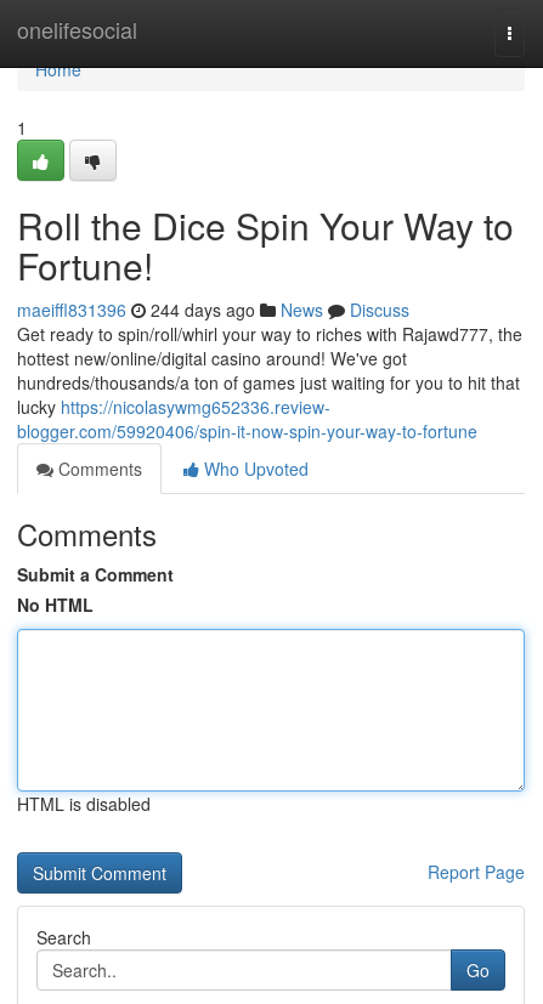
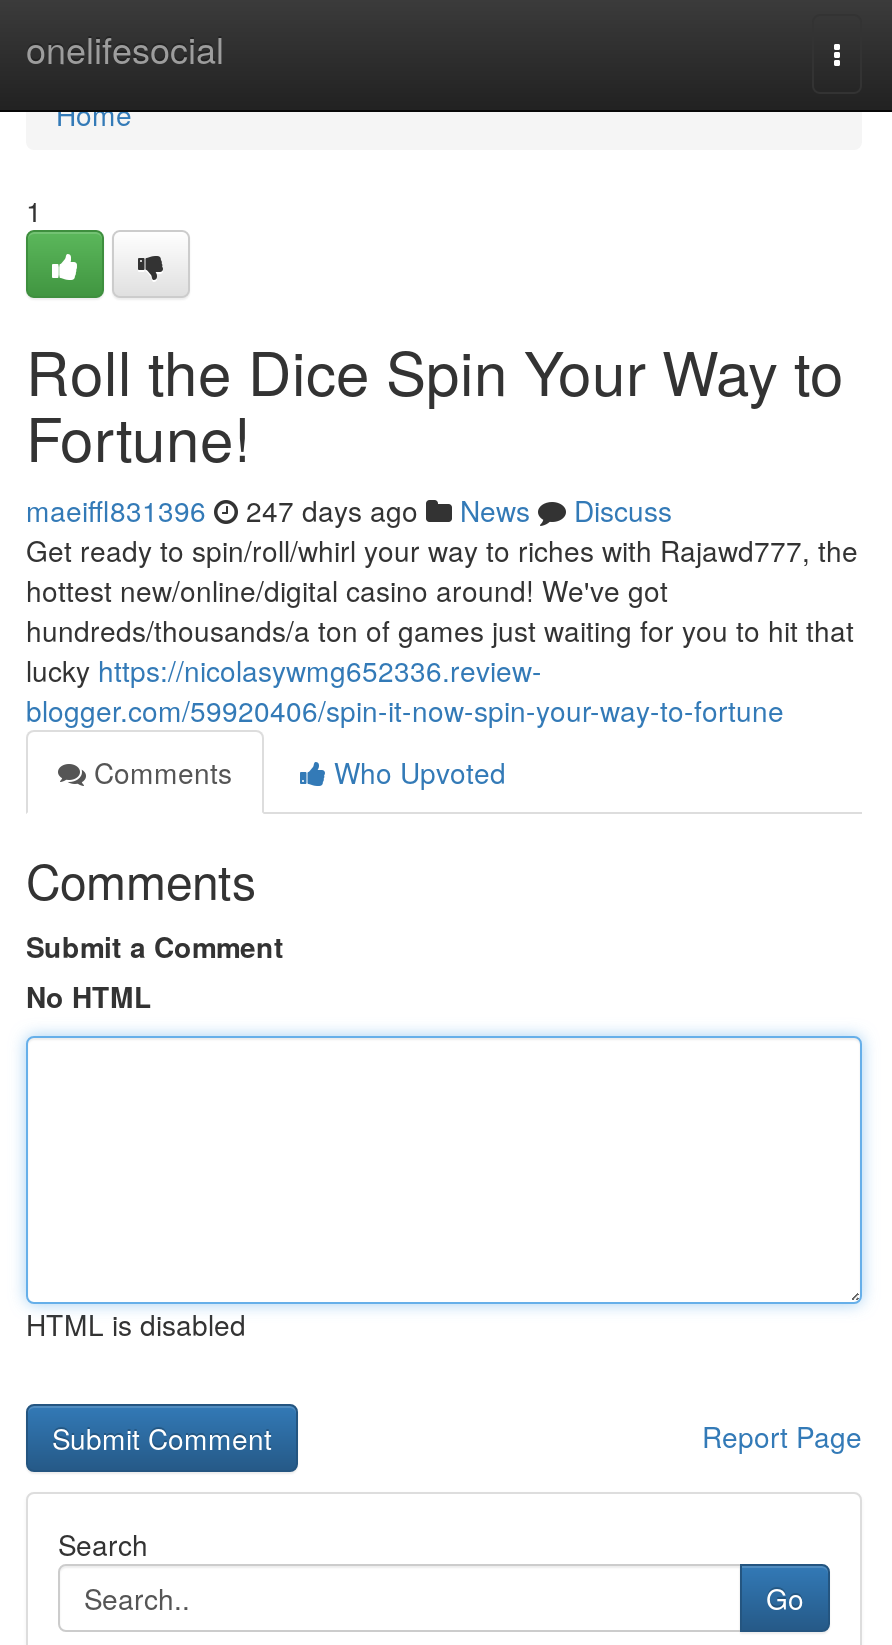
[17,297,409,322] maeiffl831396 244 days ago News Discuss -> [26,490,672,530] maeiffl831396 247 days ago News Discuss

